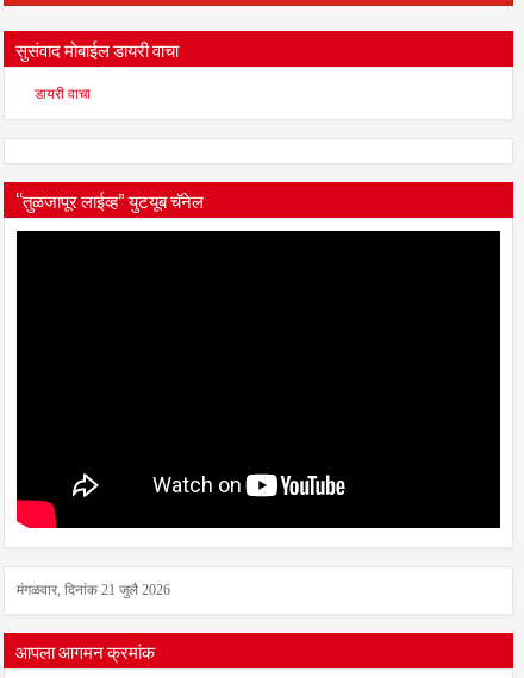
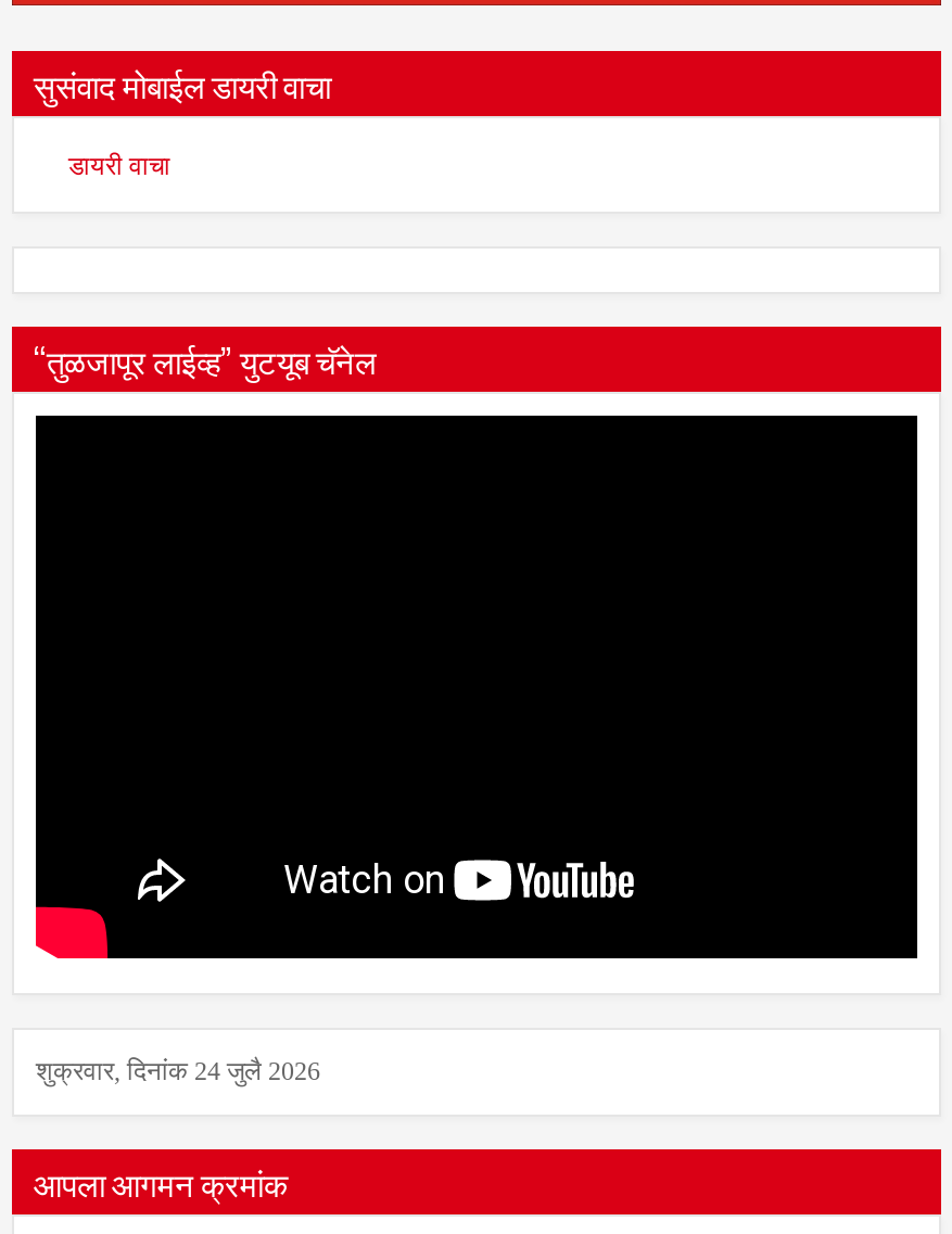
[17,582,170,598] मंगळवार, दिनांक 21 जुलै 2026 -> [36,1056,320,1087] शुक्रवार, दिनांक 24 जुलै 2026

